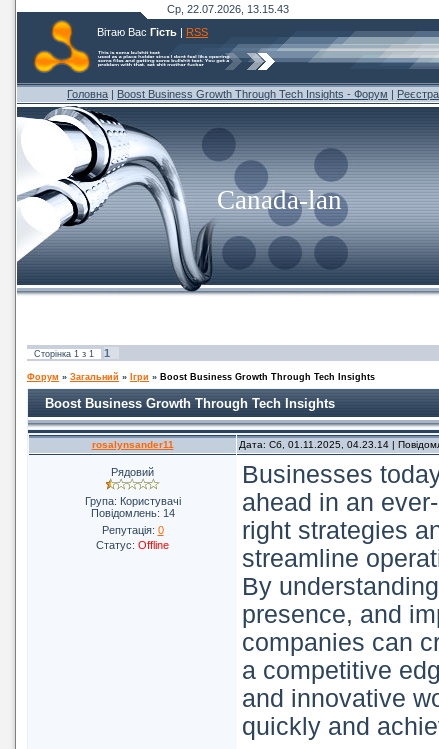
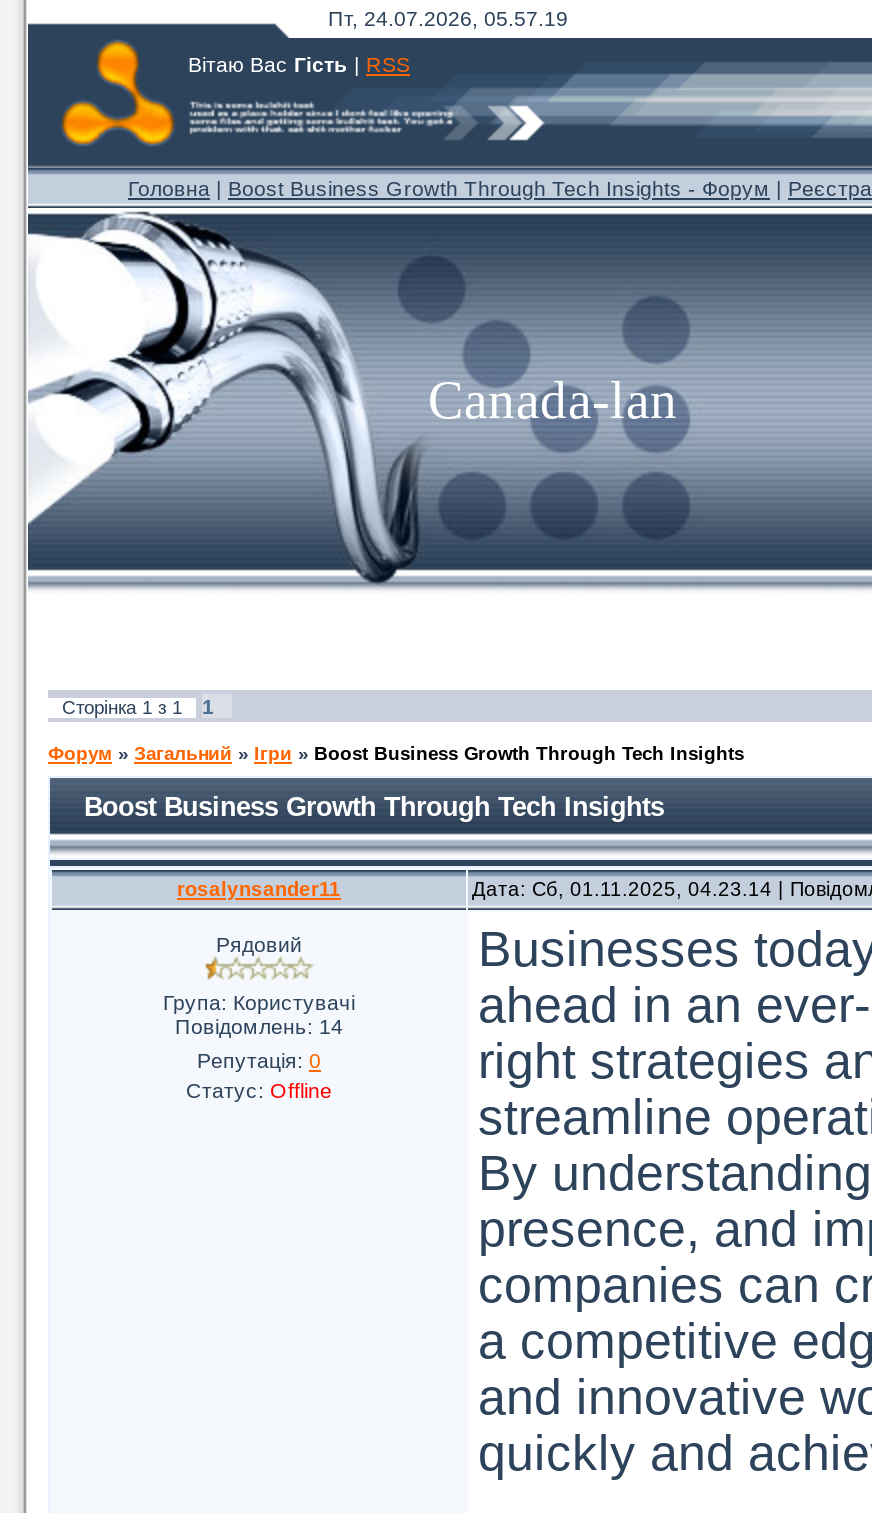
[167,3,289,15] Ср, 22.07.2026, 13.15.43 -> [328,6,568,30] Пт, 24.07.2026, 05.57.19

